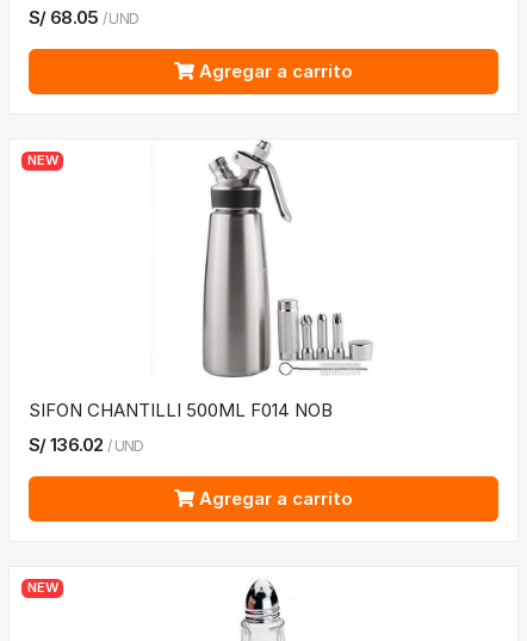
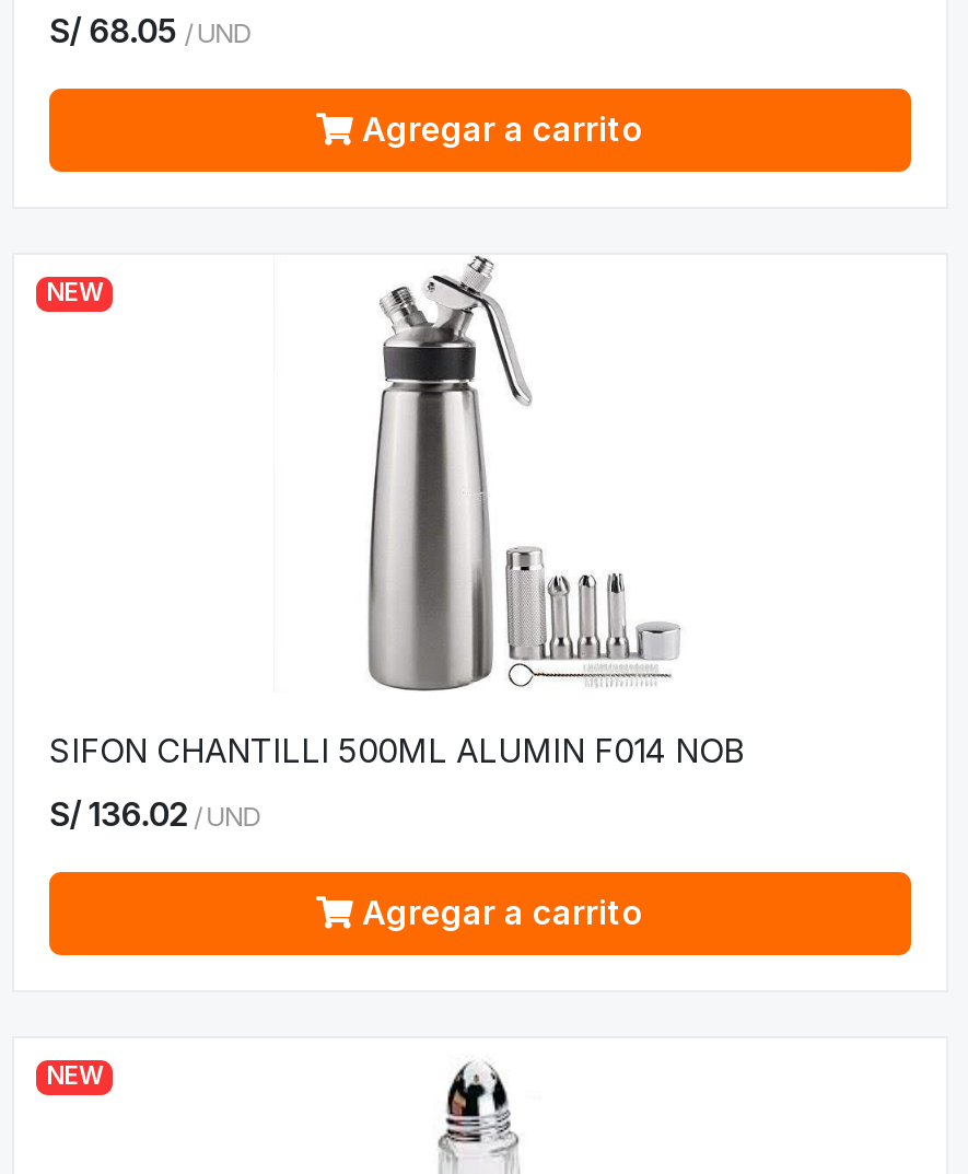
[29,398,333,421] SIFON CHANTILLI 500ML F014 NOB -> [49,729,745,770] SIFON CHANTILLI 500ML ALUMIN F014 NOB

